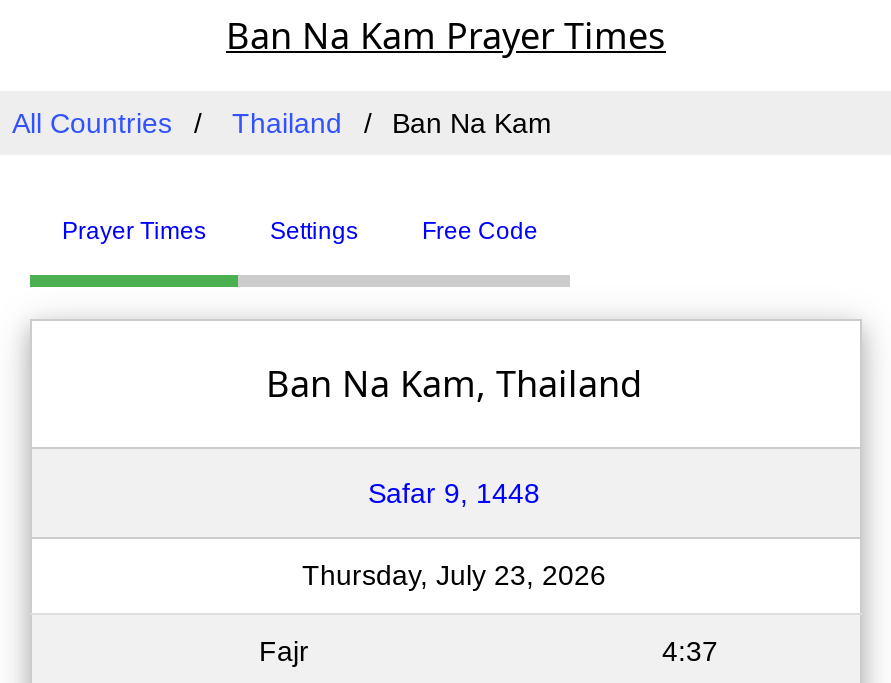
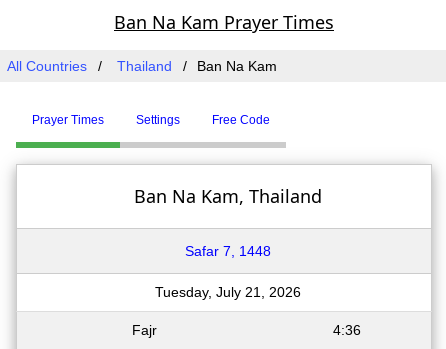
[368,477,540,509] Safar 9, 1448 -> [185,243,271,259] Safar 7, 1448
[302,559,606,591] Thursday, July 23, 2026 -> [155,284,301,300] Tuesday, July 21, 2026
[662,635,718,667] 4:37 -> [333,322,361,338] 4:36

